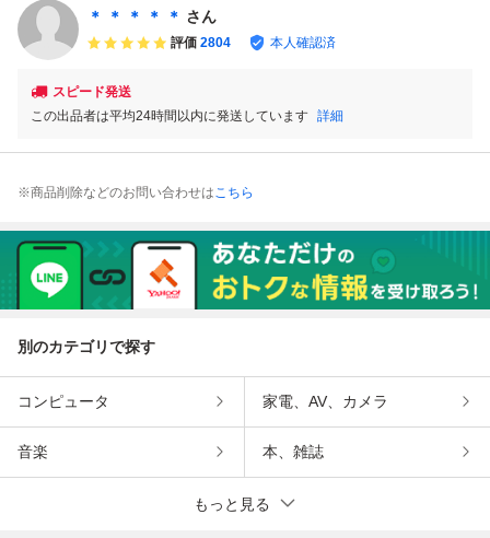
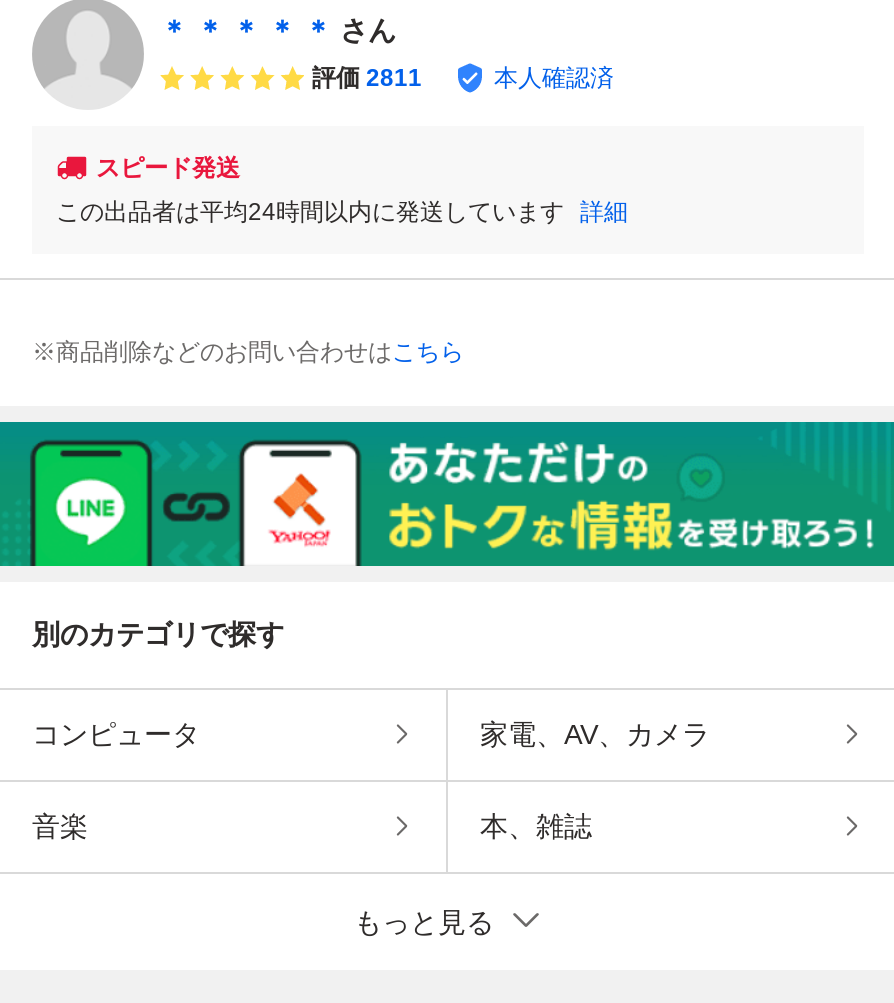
[171,35,231,51] 評価 2804 -> [312,65,422,93] 評価 2811

